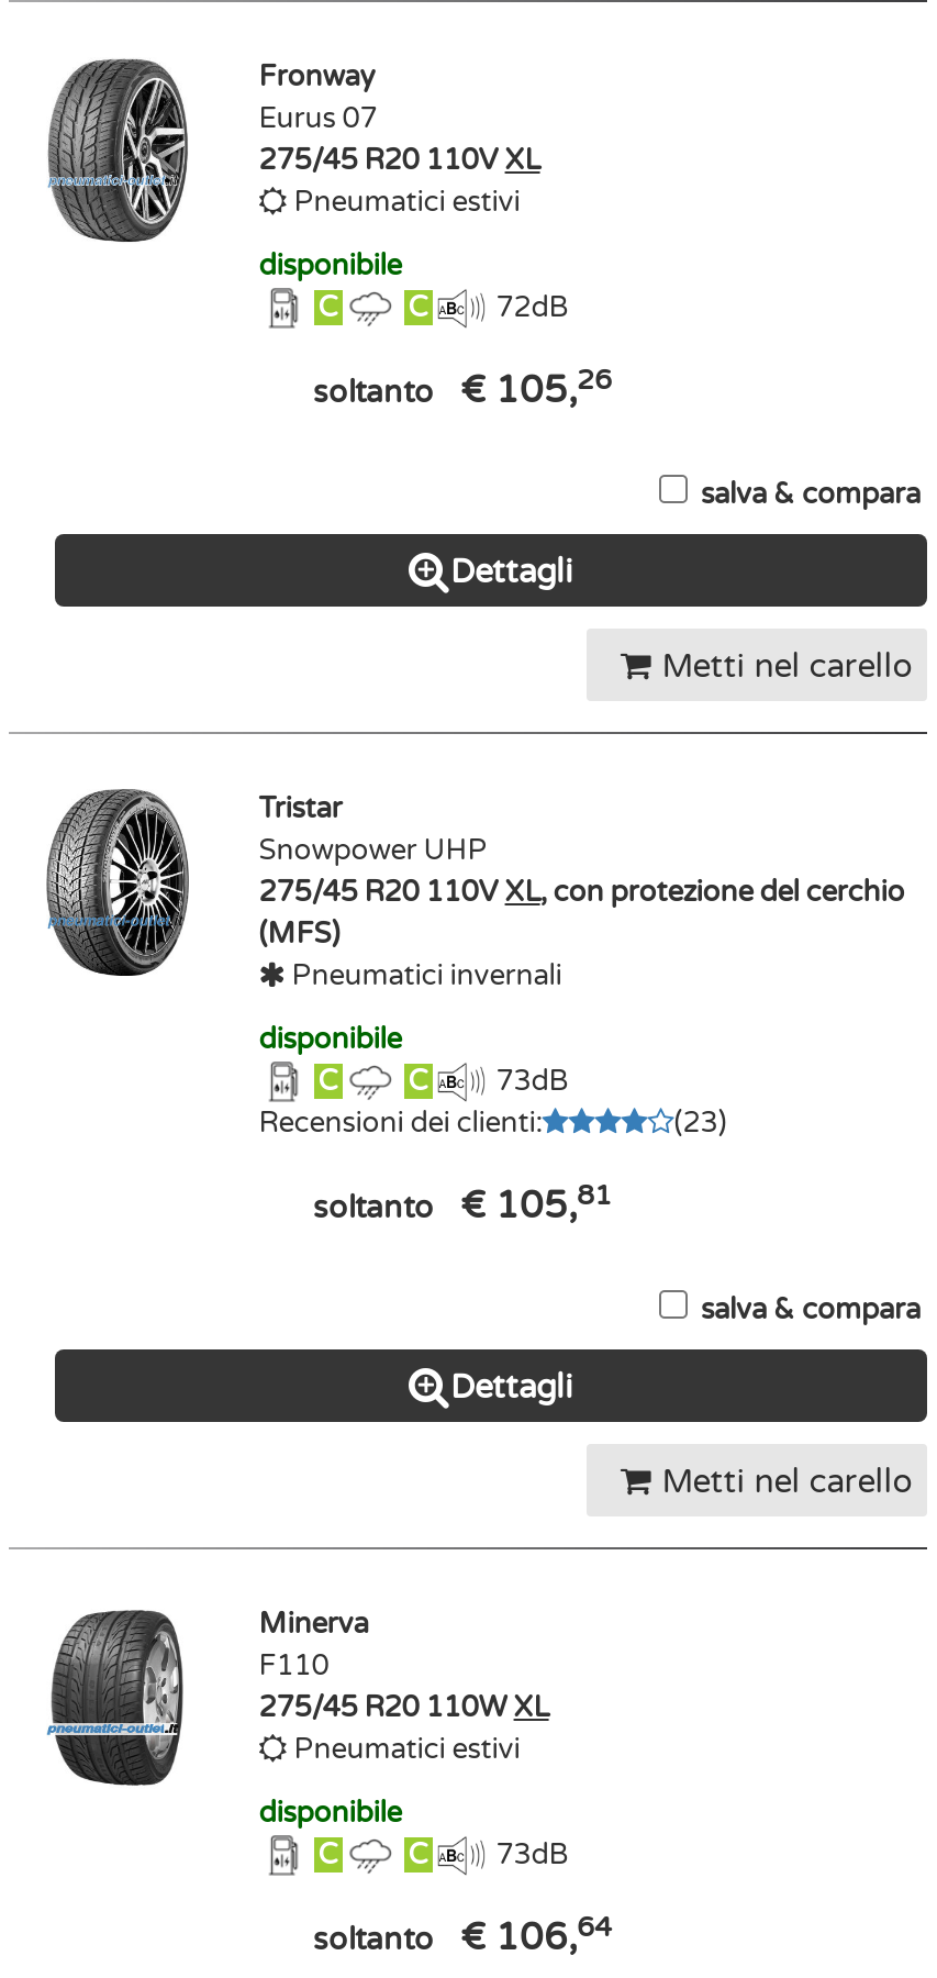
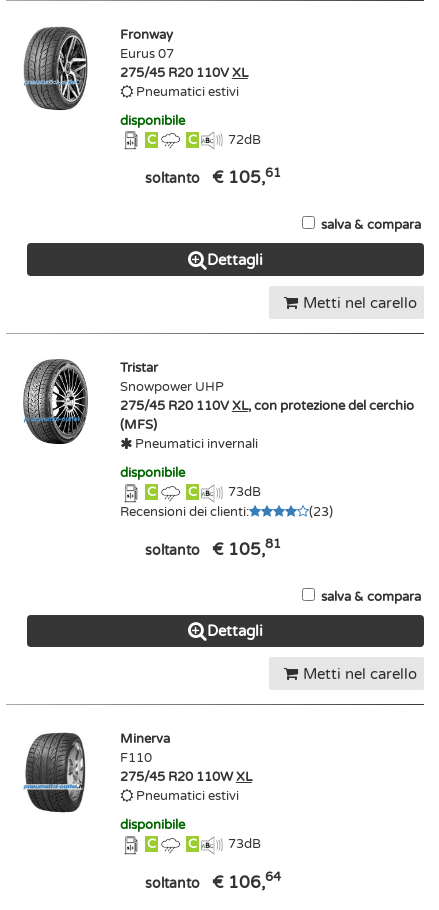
[313,363,612,414] soltanto € 105,26 -> [144,165,280,188] soltanto € 105,61

